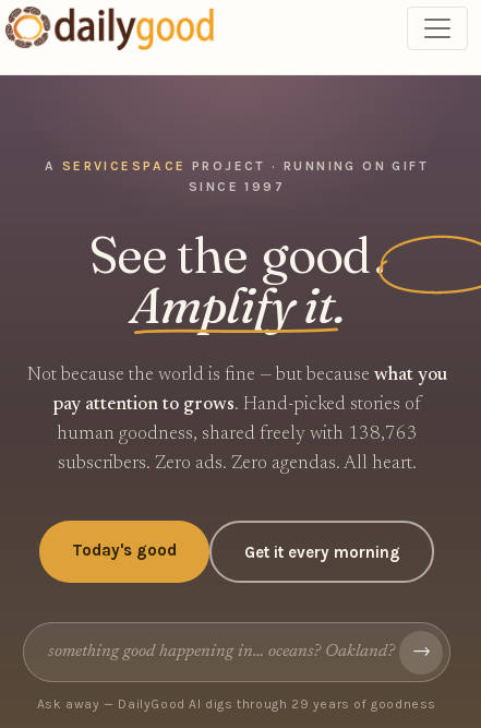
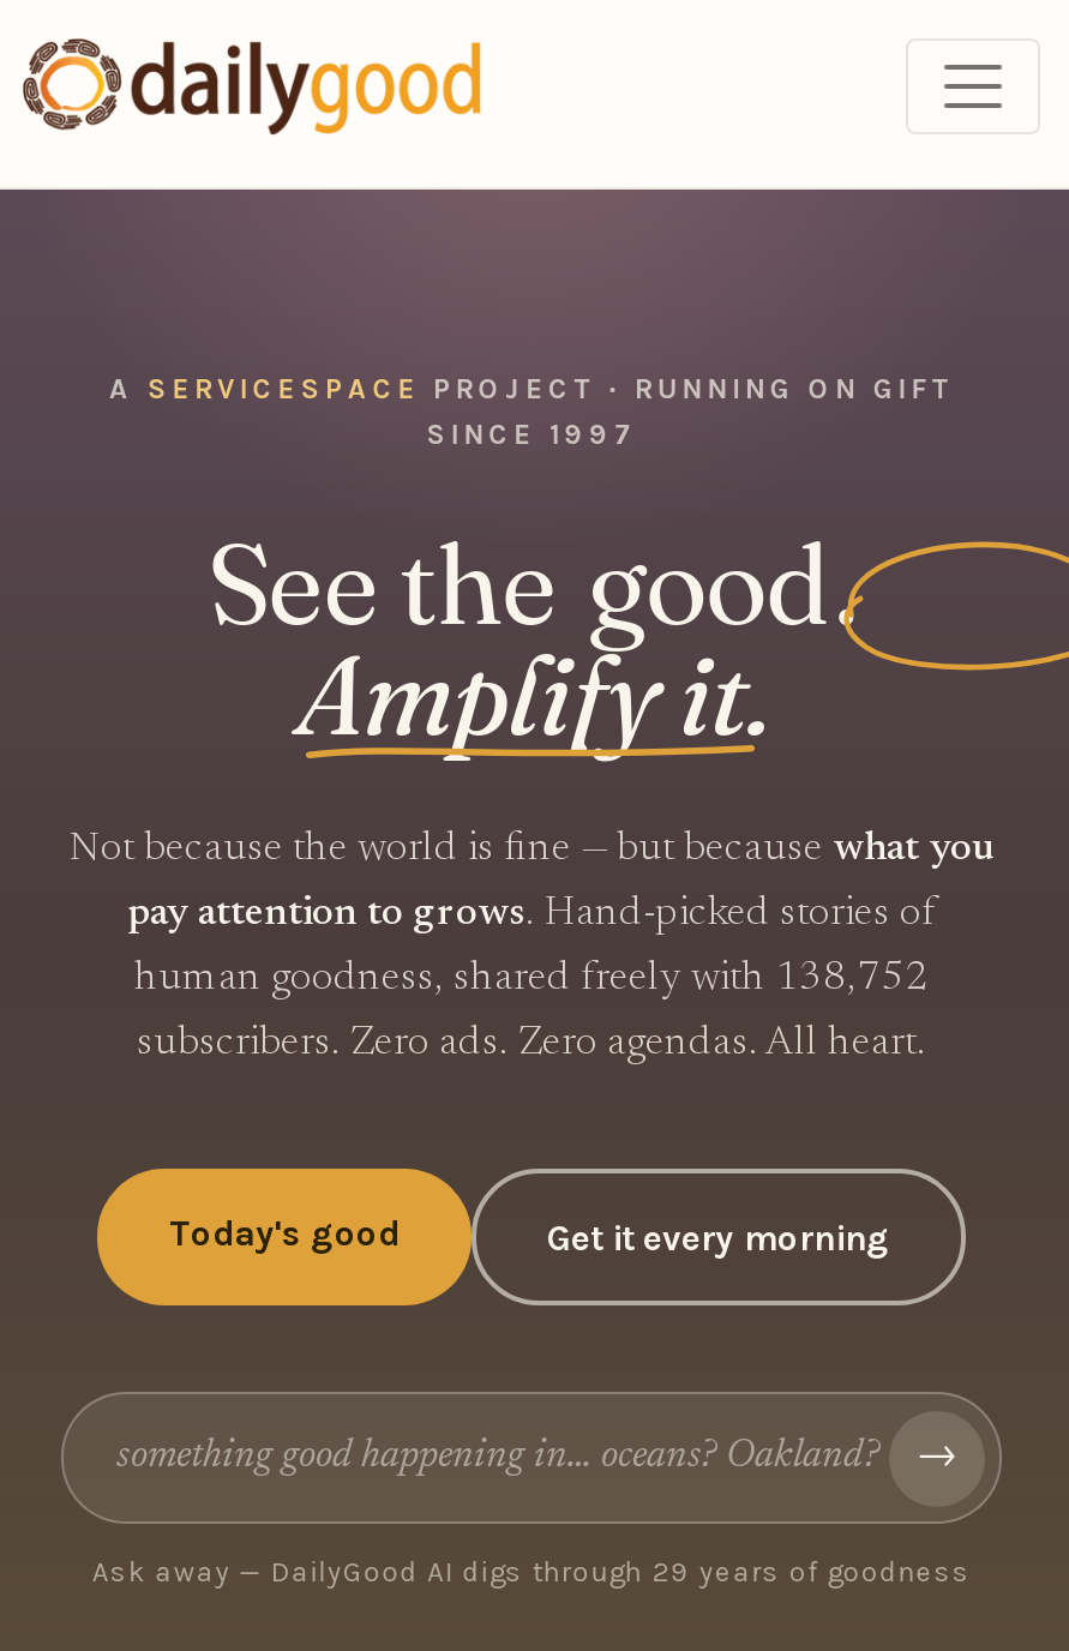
[56,426,417,444] human goodness, shared freely with 138,763 -> [134,960,929,1001] human goodness, shared freely with 138,752

